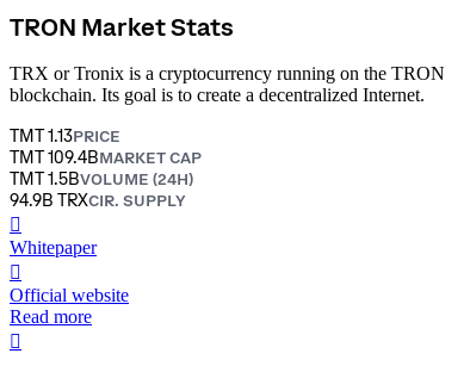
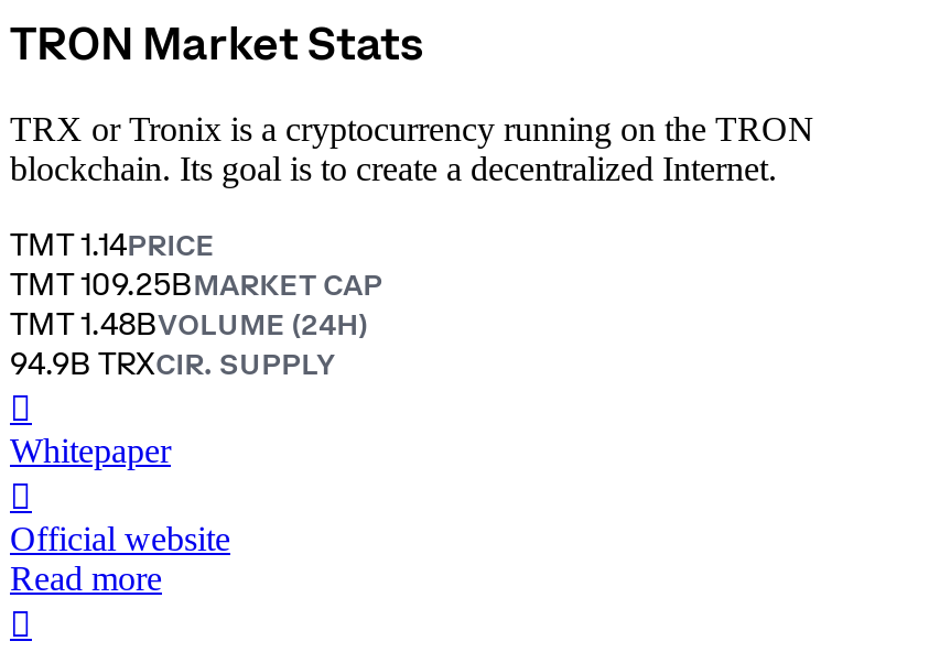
[10,125,120,146] TMT 1.13PRICE -> [10,224,215,263] TMT 1.14PRICE
[10,146,202,168] TMT 109.4BMARKET CAP -> [10,263,382,303] TMT 109.25BMARKET CAP
[10,168,193,189] TMT 1.5BVOLUME (24H) -> [10,303,367,343] TMT 1.48BVOLUME (24H)

